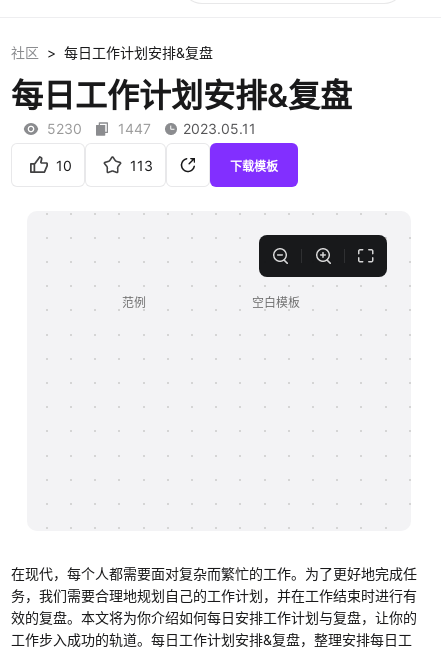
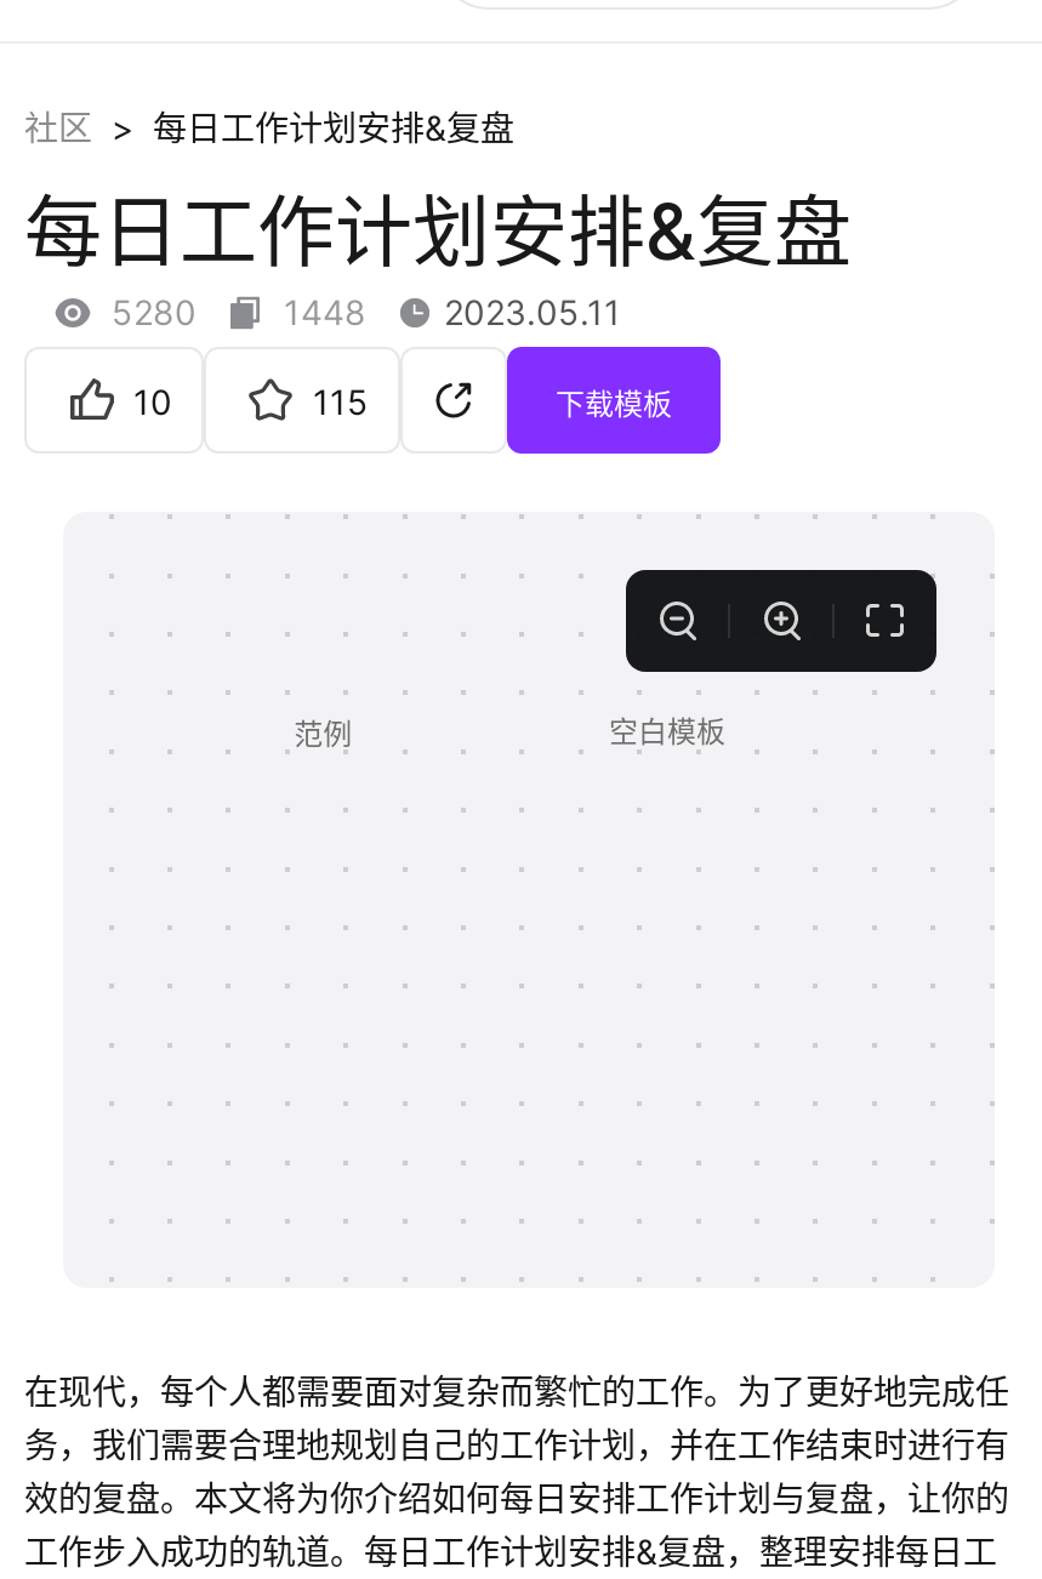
[47,120,82,137] 5230 -> [112,291,197,332] 5280
[118,120,151,137] 1447 -> [284,291,366,332] 1448
[130,156,153,173] 113 -> [313,380,369,421] 115

